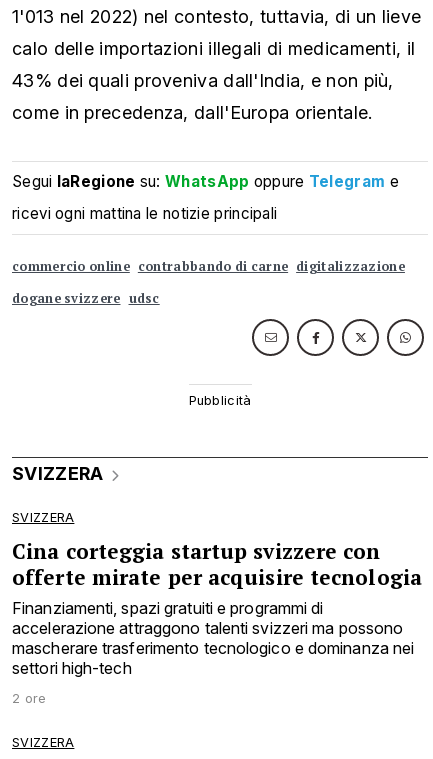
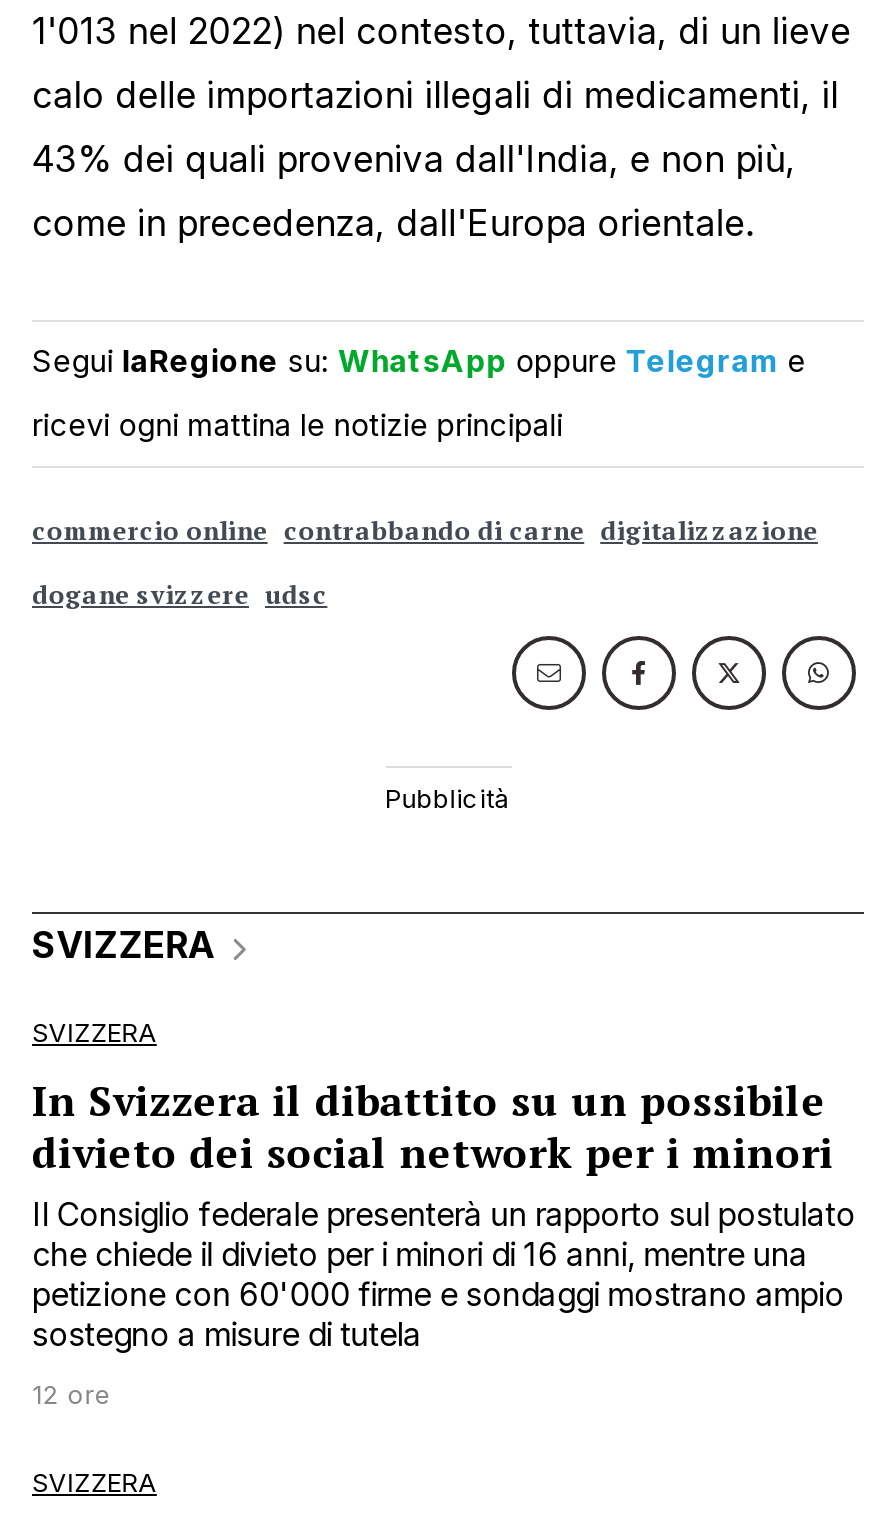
[12,537,422,678] Cina corteggia startup svizzere con | offerte mirate per acquisire tecnologia | Finanziamenti, spazi gratuiti e programmi di | accelerazione attraggono talenti svizzeri ma possono | mascherare trasferimento tecnologico e dominanza nei | settori high-tech -> [32,1073,856,1355] In Svizzera il dibattito su un possibile | divieto dei social network per i minori | Il Consiglio federale presenterà un rapporto sul postulato | che chiede il divieto per i minori di 16 anni, mentre una | petizione con 60'000 firme e sondaggi mostrano ampio | sostegno a misure di tutela
[12,691,46,706] 2 ore -> [32,1381,112,1411] 12 ore

